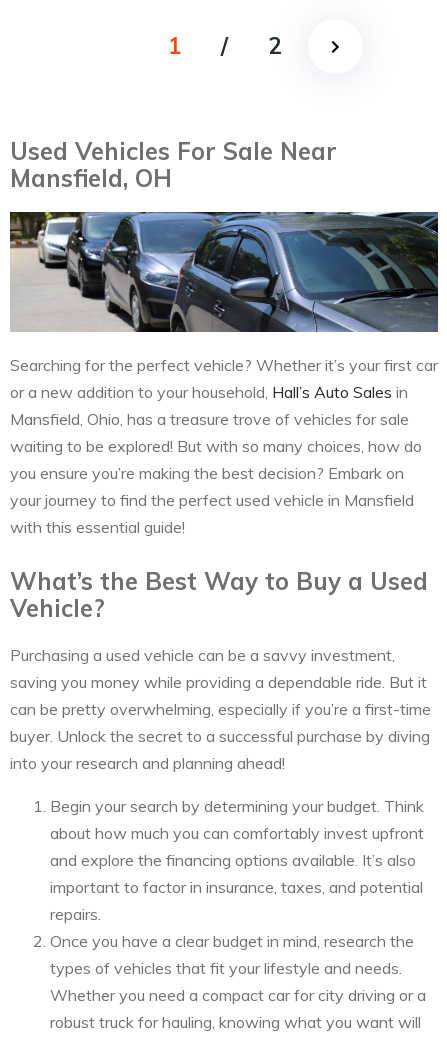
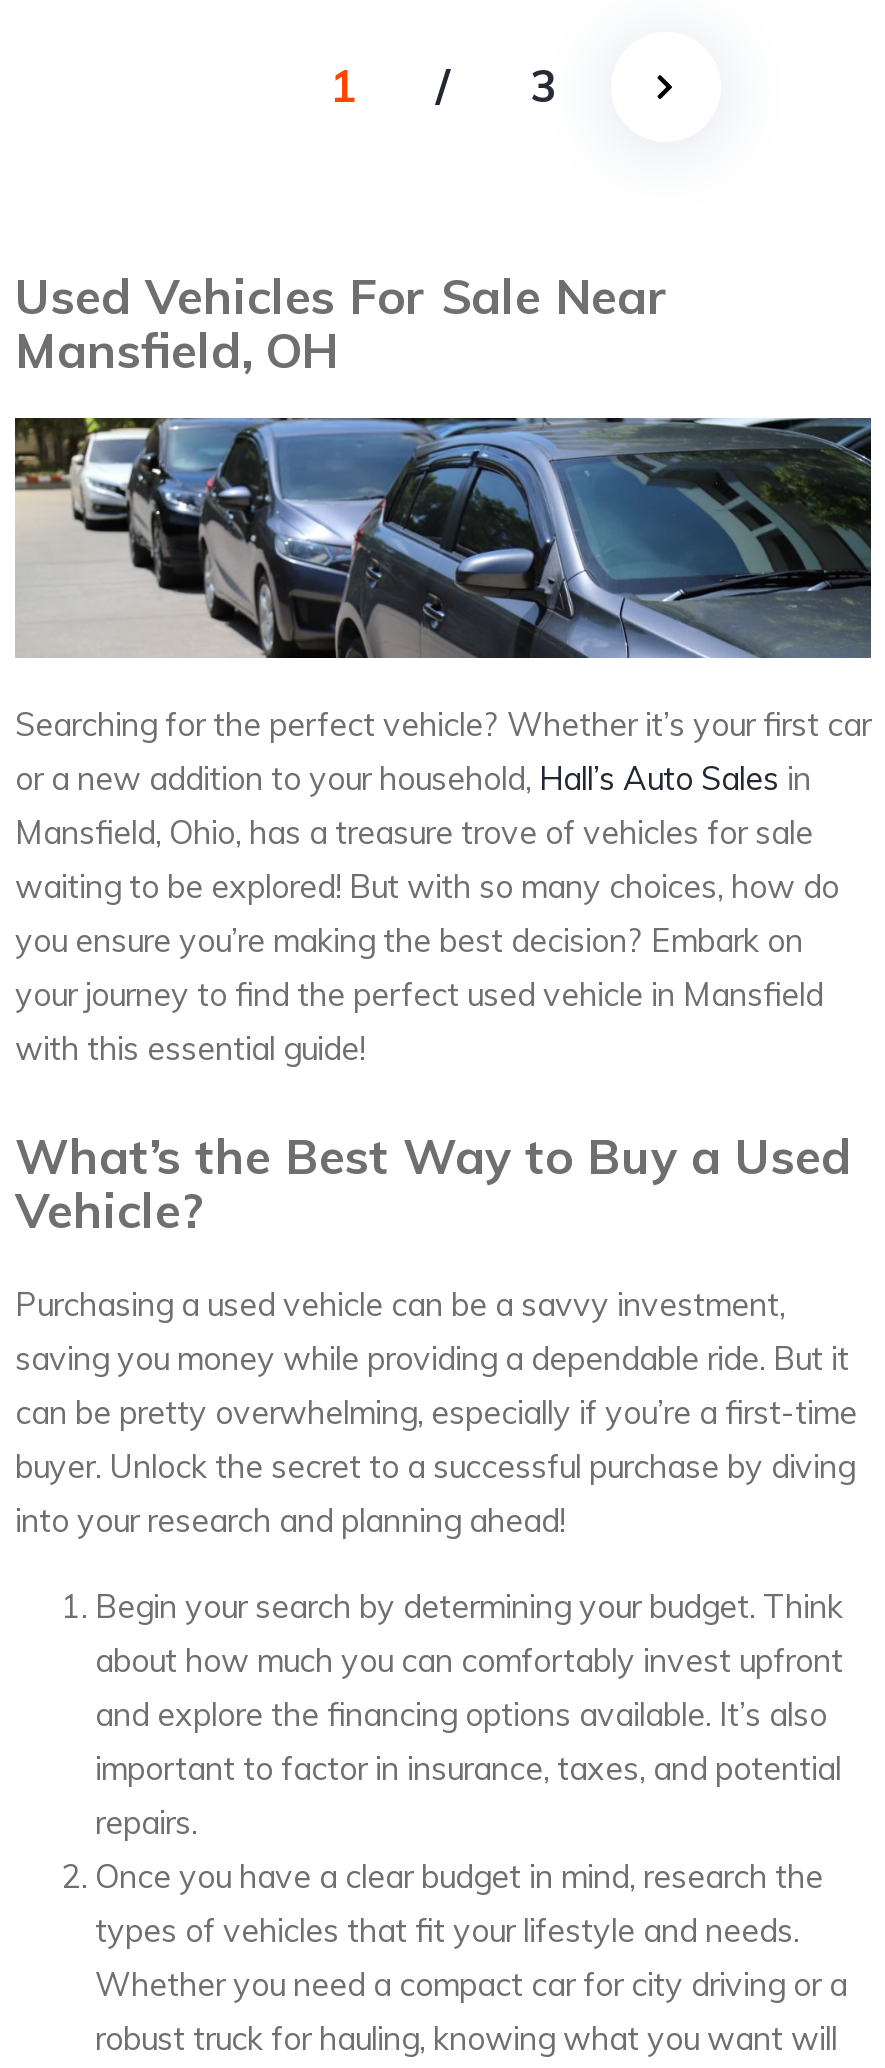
[267,32,280,60] 2 -> [530,58,556,114] 3

